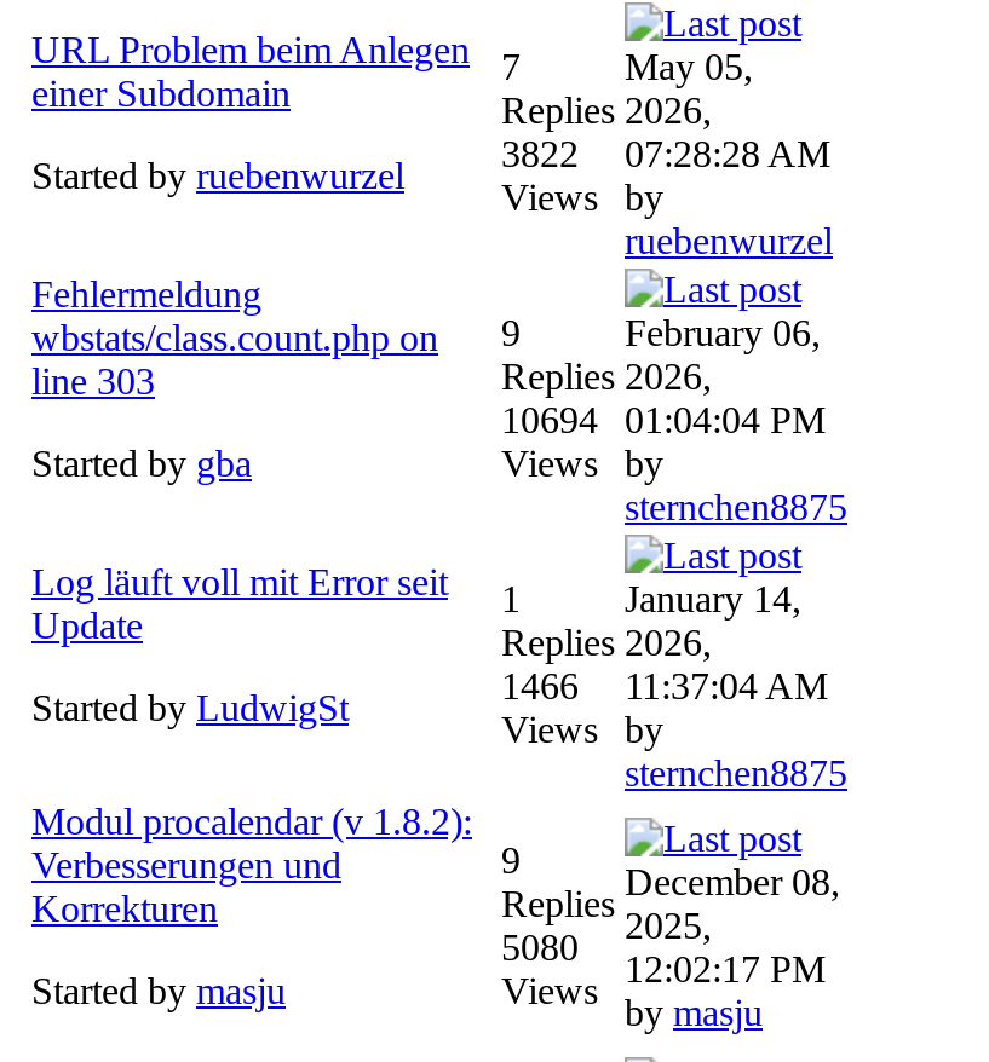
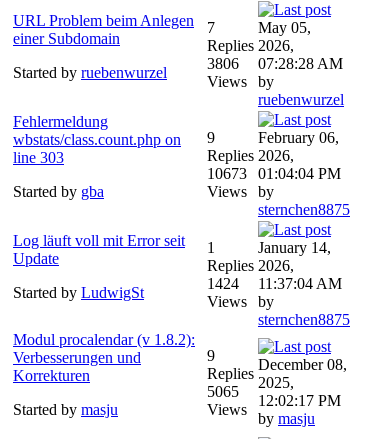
[501,133,830,174] 3822 07:28:28 AM -> [207,55,343,72] 3806 07:28:28 AM
[501,399,826,440] 10694 01:04:04 PM -> [207,165,341,182] 10673 01:04:04 PM
[501,665,828,706] 1466 11:37:04 AM -> [207,275,342,292] 1424 11:37:04 AM
[501,926,579,967] 5080 -> [207,383,239,400] 5065

